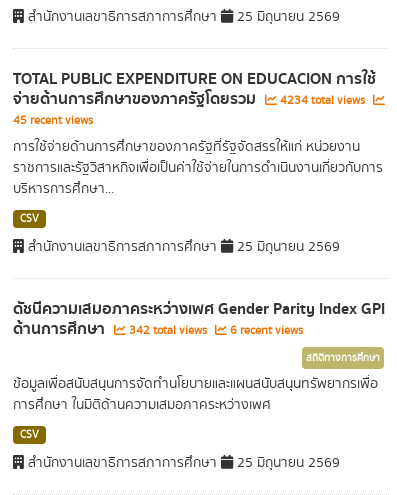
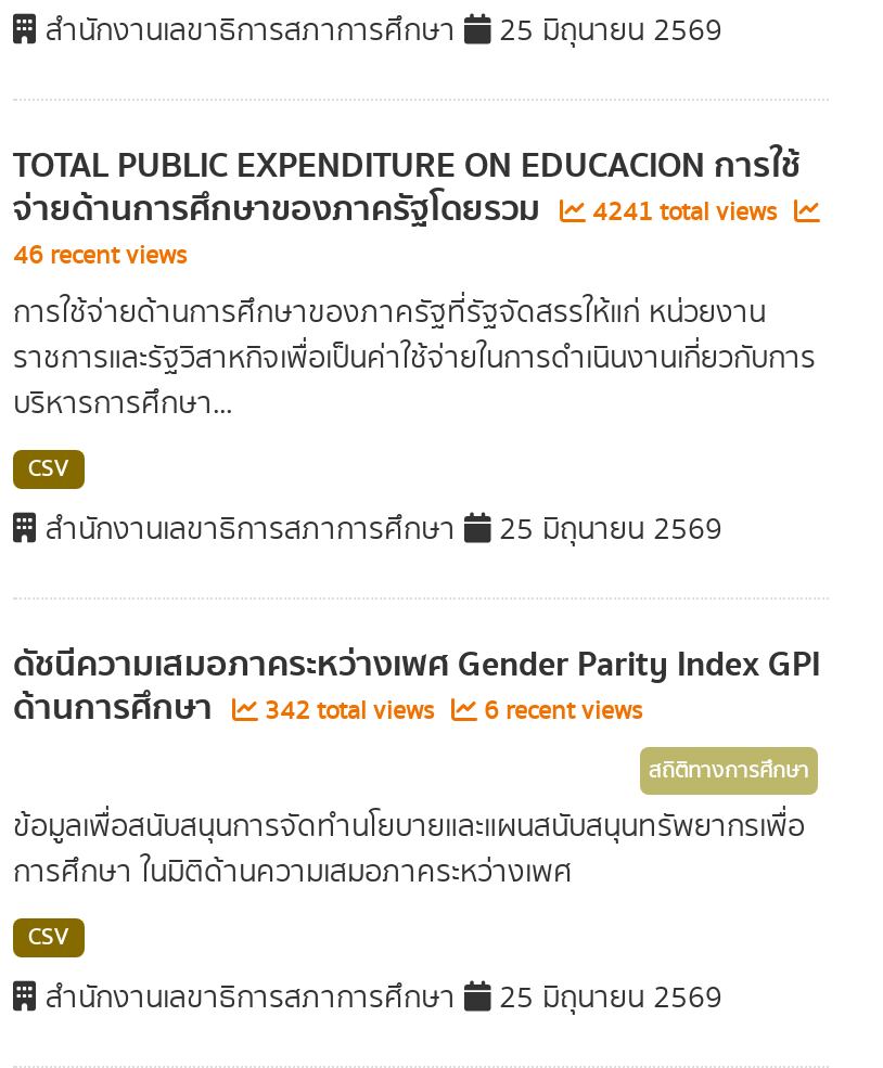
[13,86,368,112] จ่ายด้านการศึกษาของภาครัฐโดยรวม 4234 total views -> [13,181,783,237] จ่ายด้านการศึกษาของภาครัฐโดยรวม 4241 total views
[13,112,93,129] 45 recent views -> [13,237,187,274] 46 recent views

